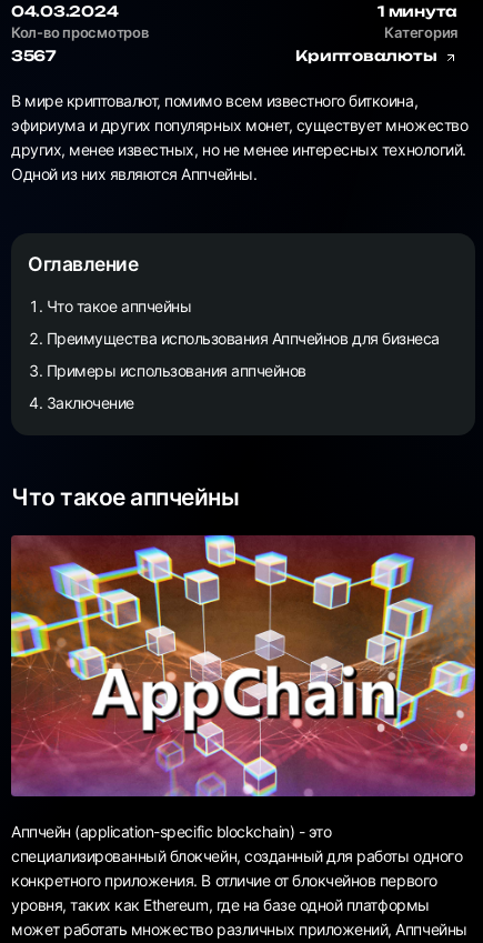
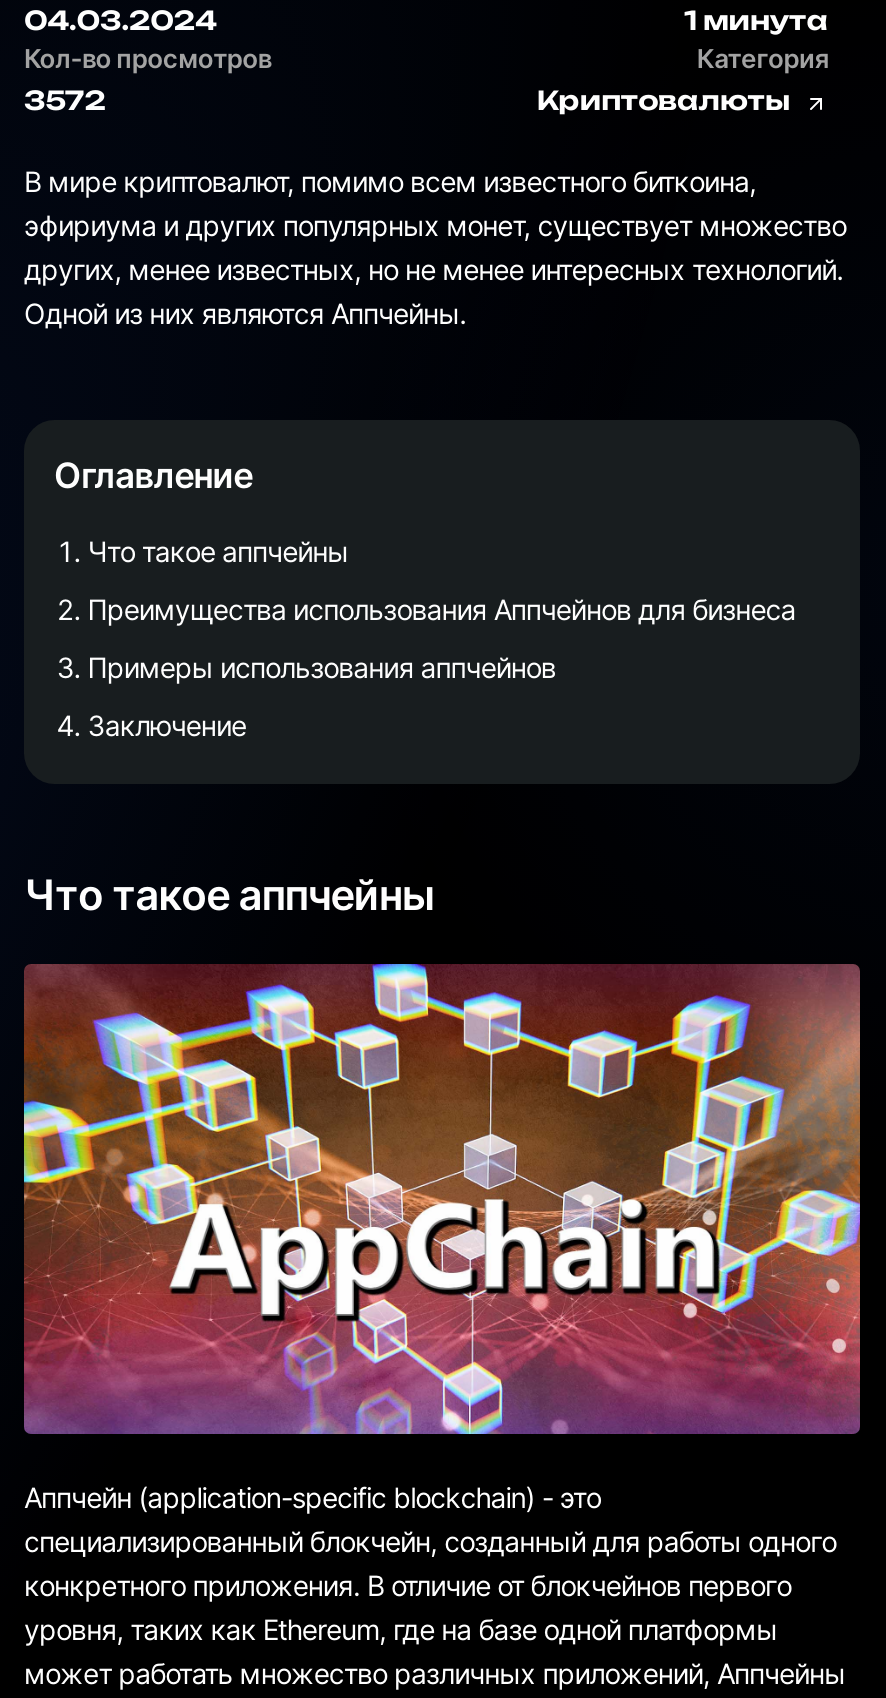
[11,47,57,65] 3567 -> [24,85,106,117] 3572

